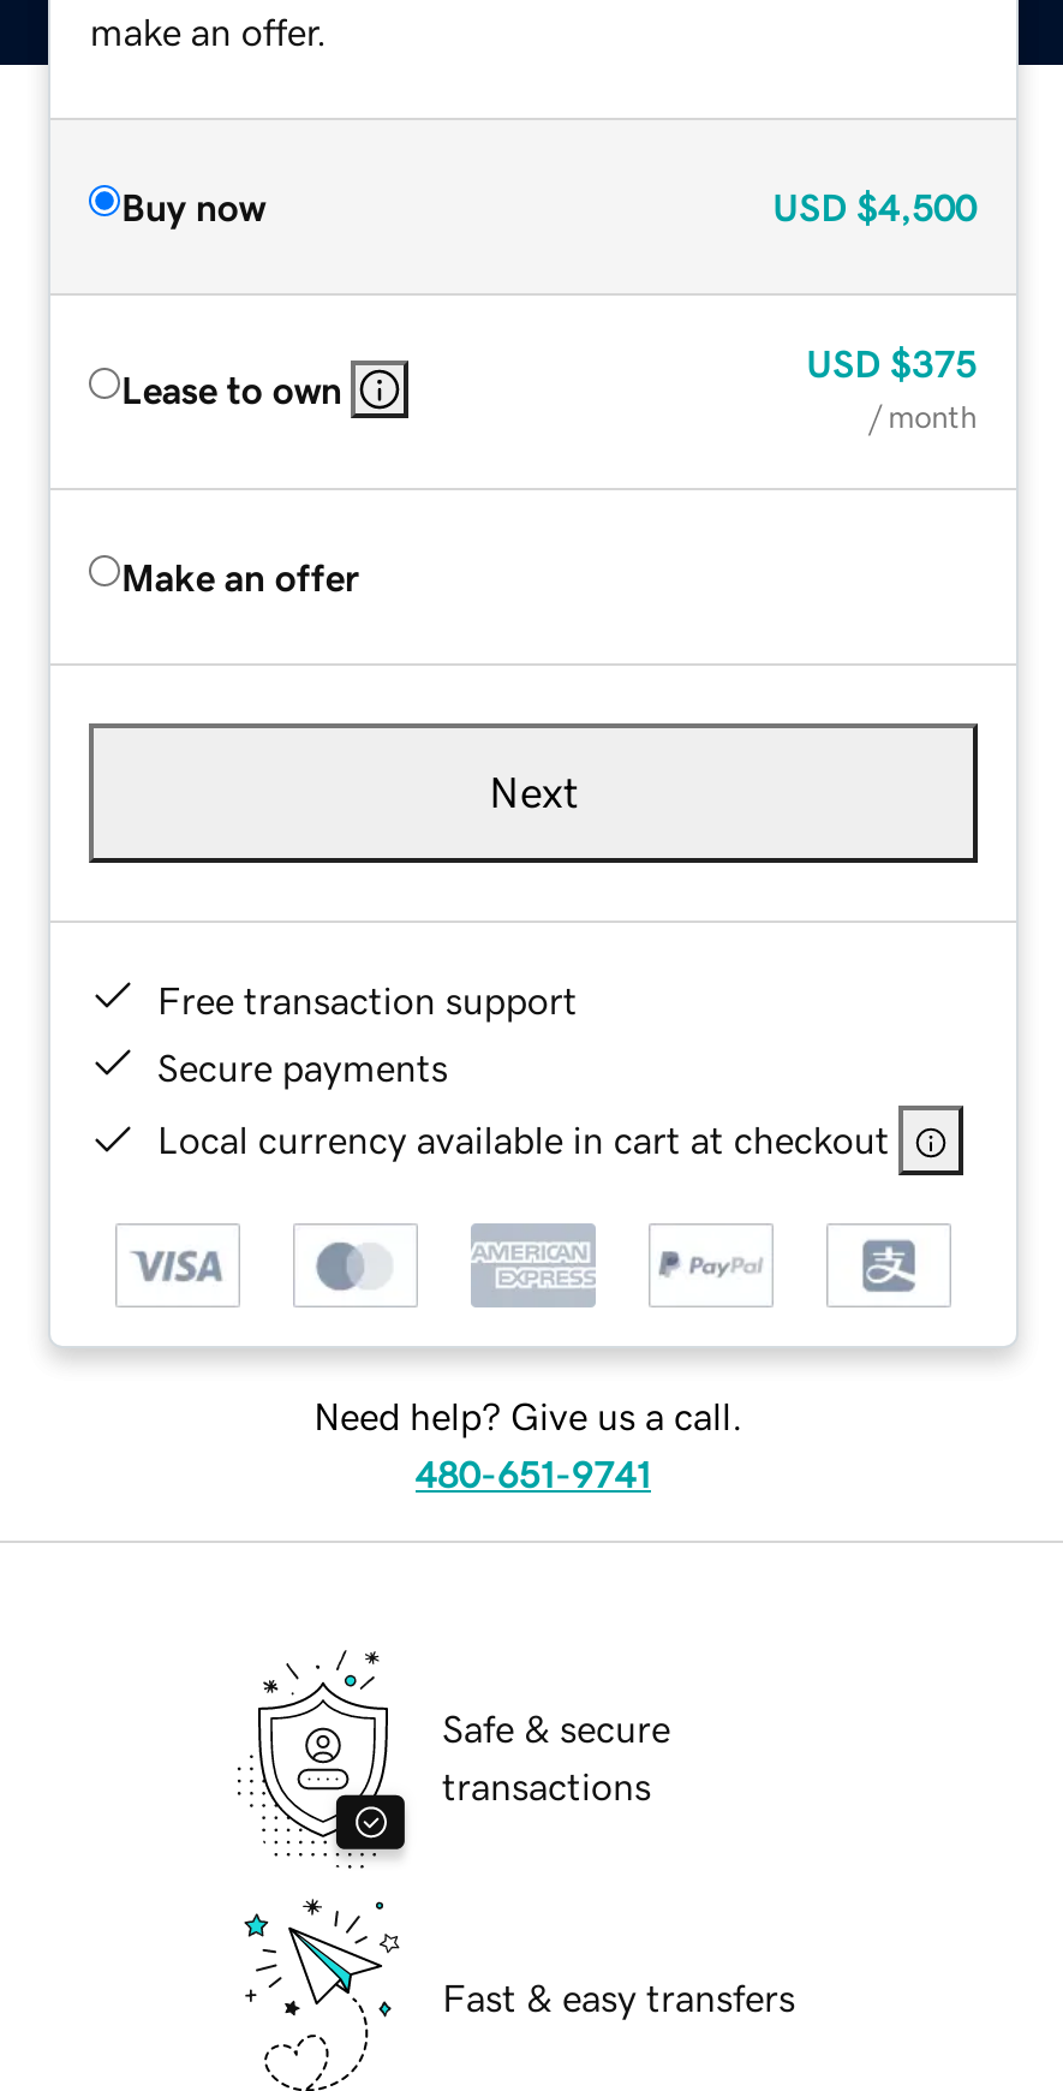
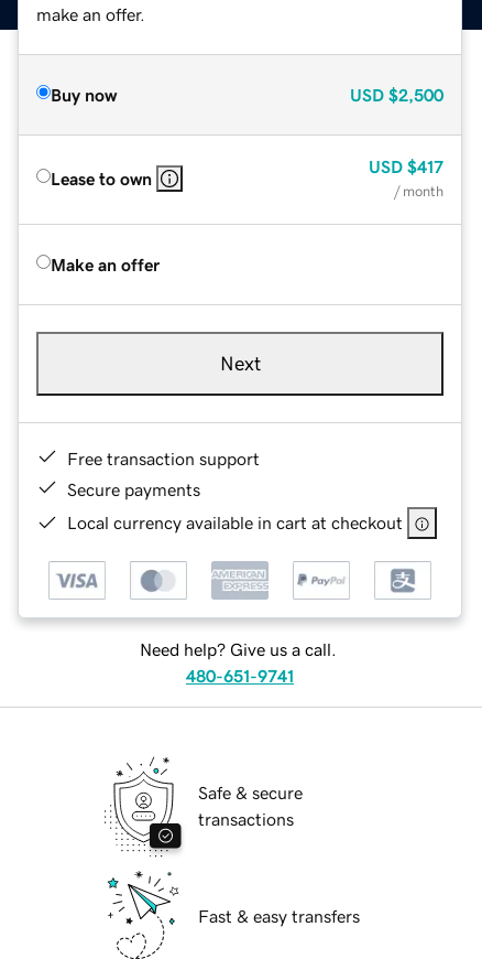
[773,187,977,225] USD $4,500 -> [350,86,443,103] USD $2,500
[806,343,977,381] USD $375 -> [368,157,443,175] USD $417

